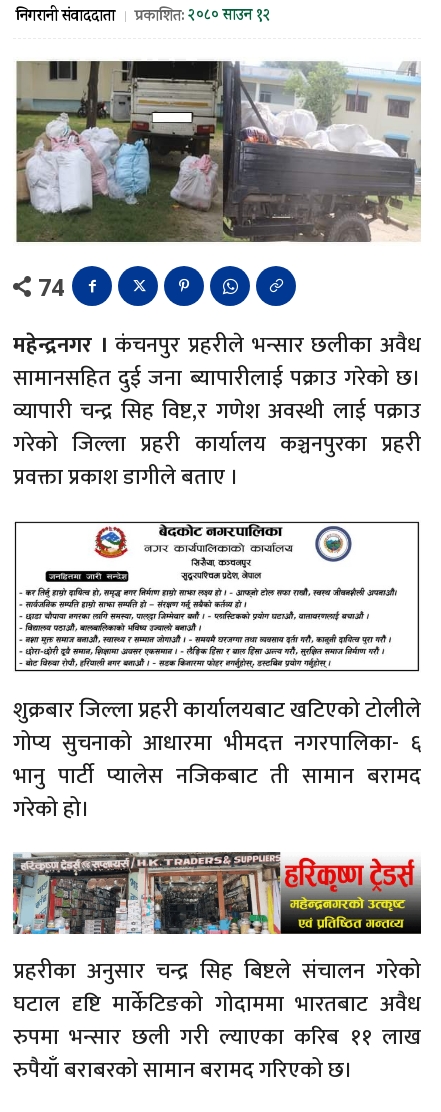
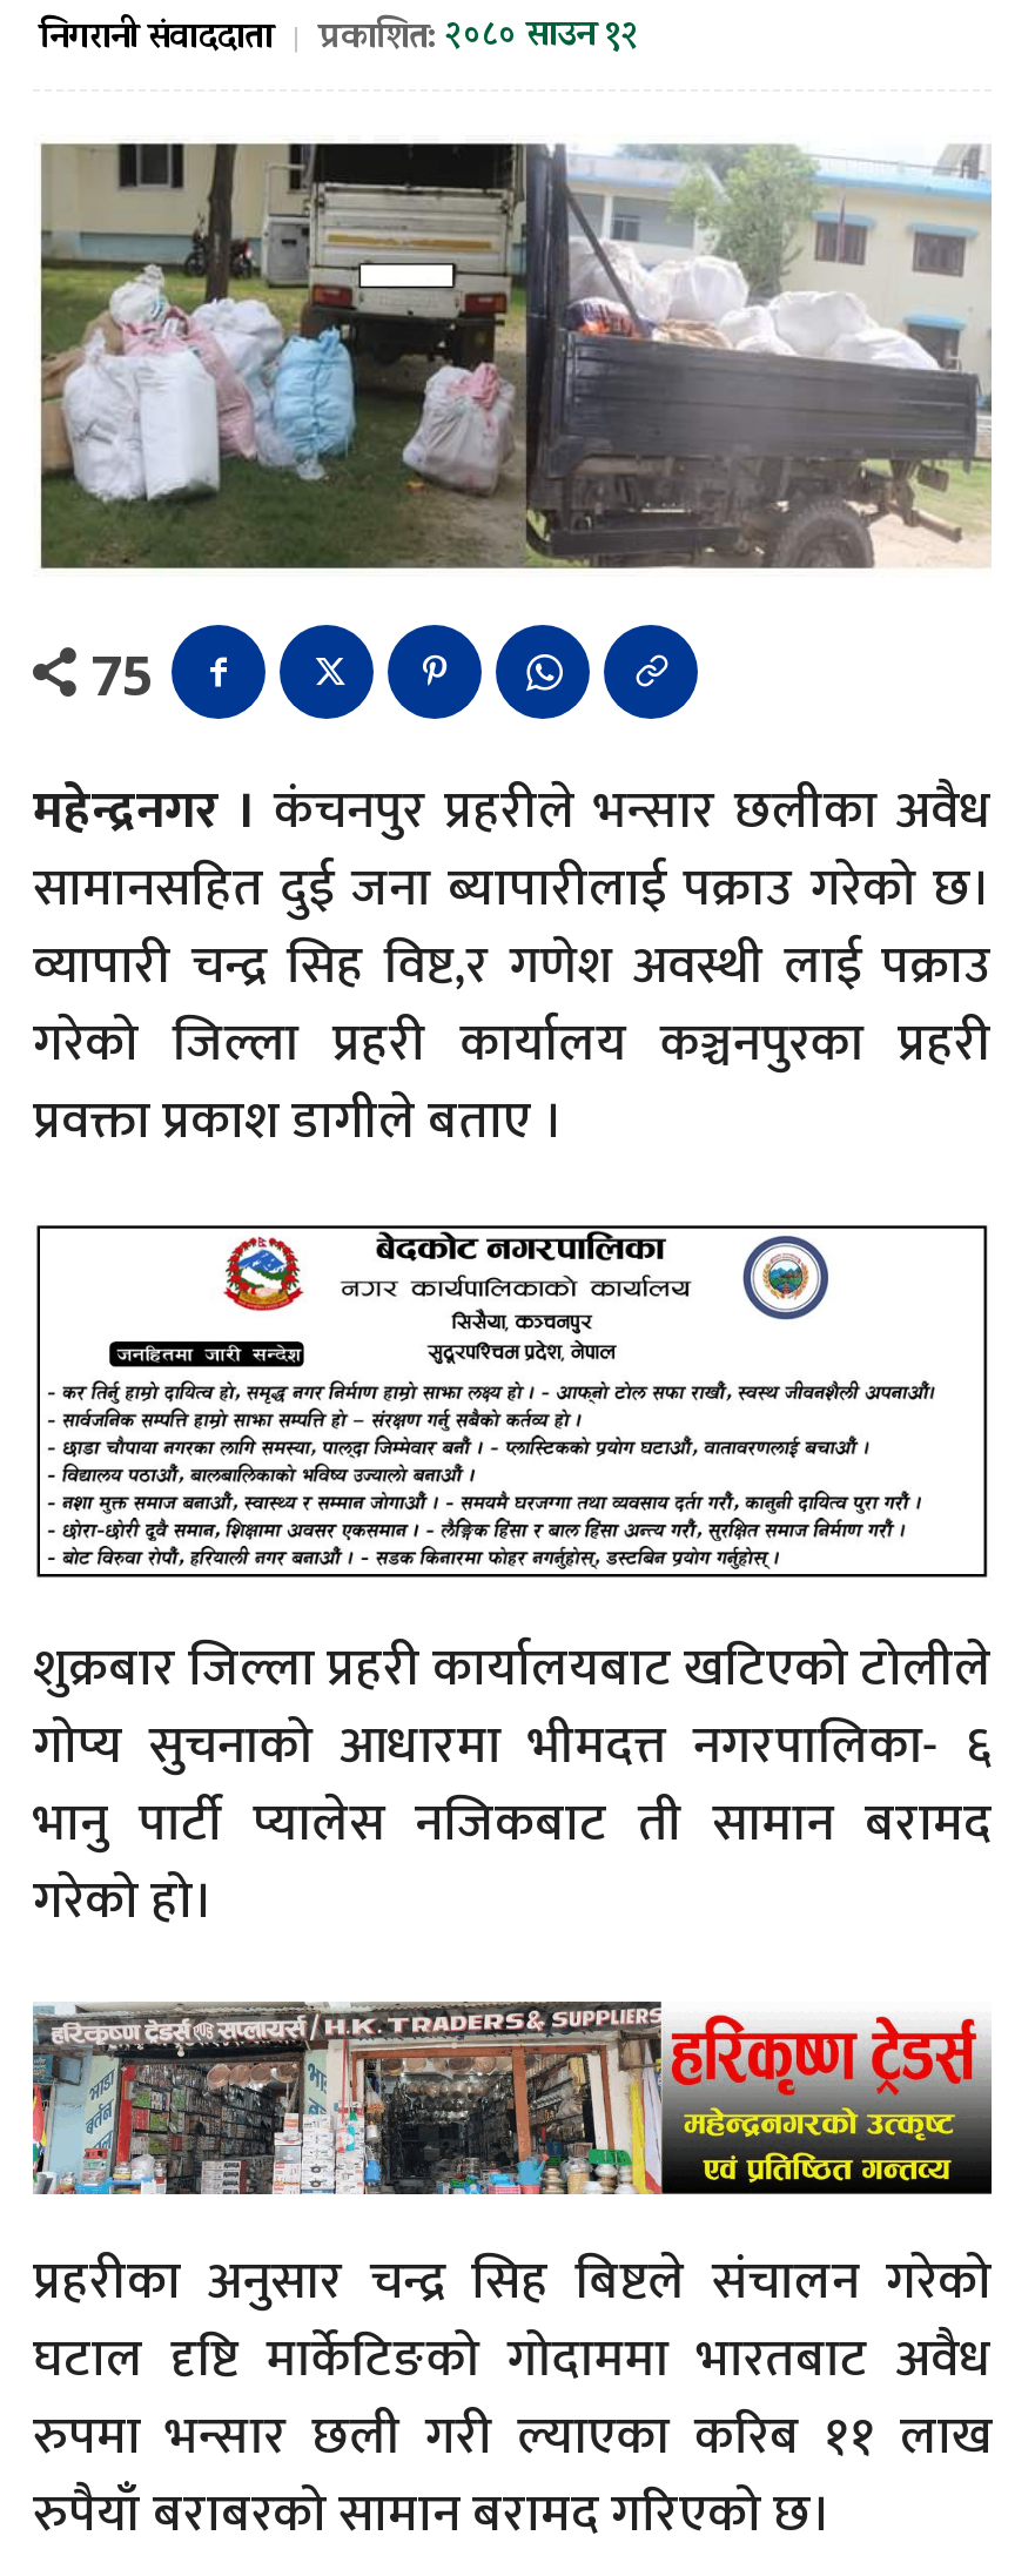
[38,271,64,303] 74 -> [92,636,153,711] 75

